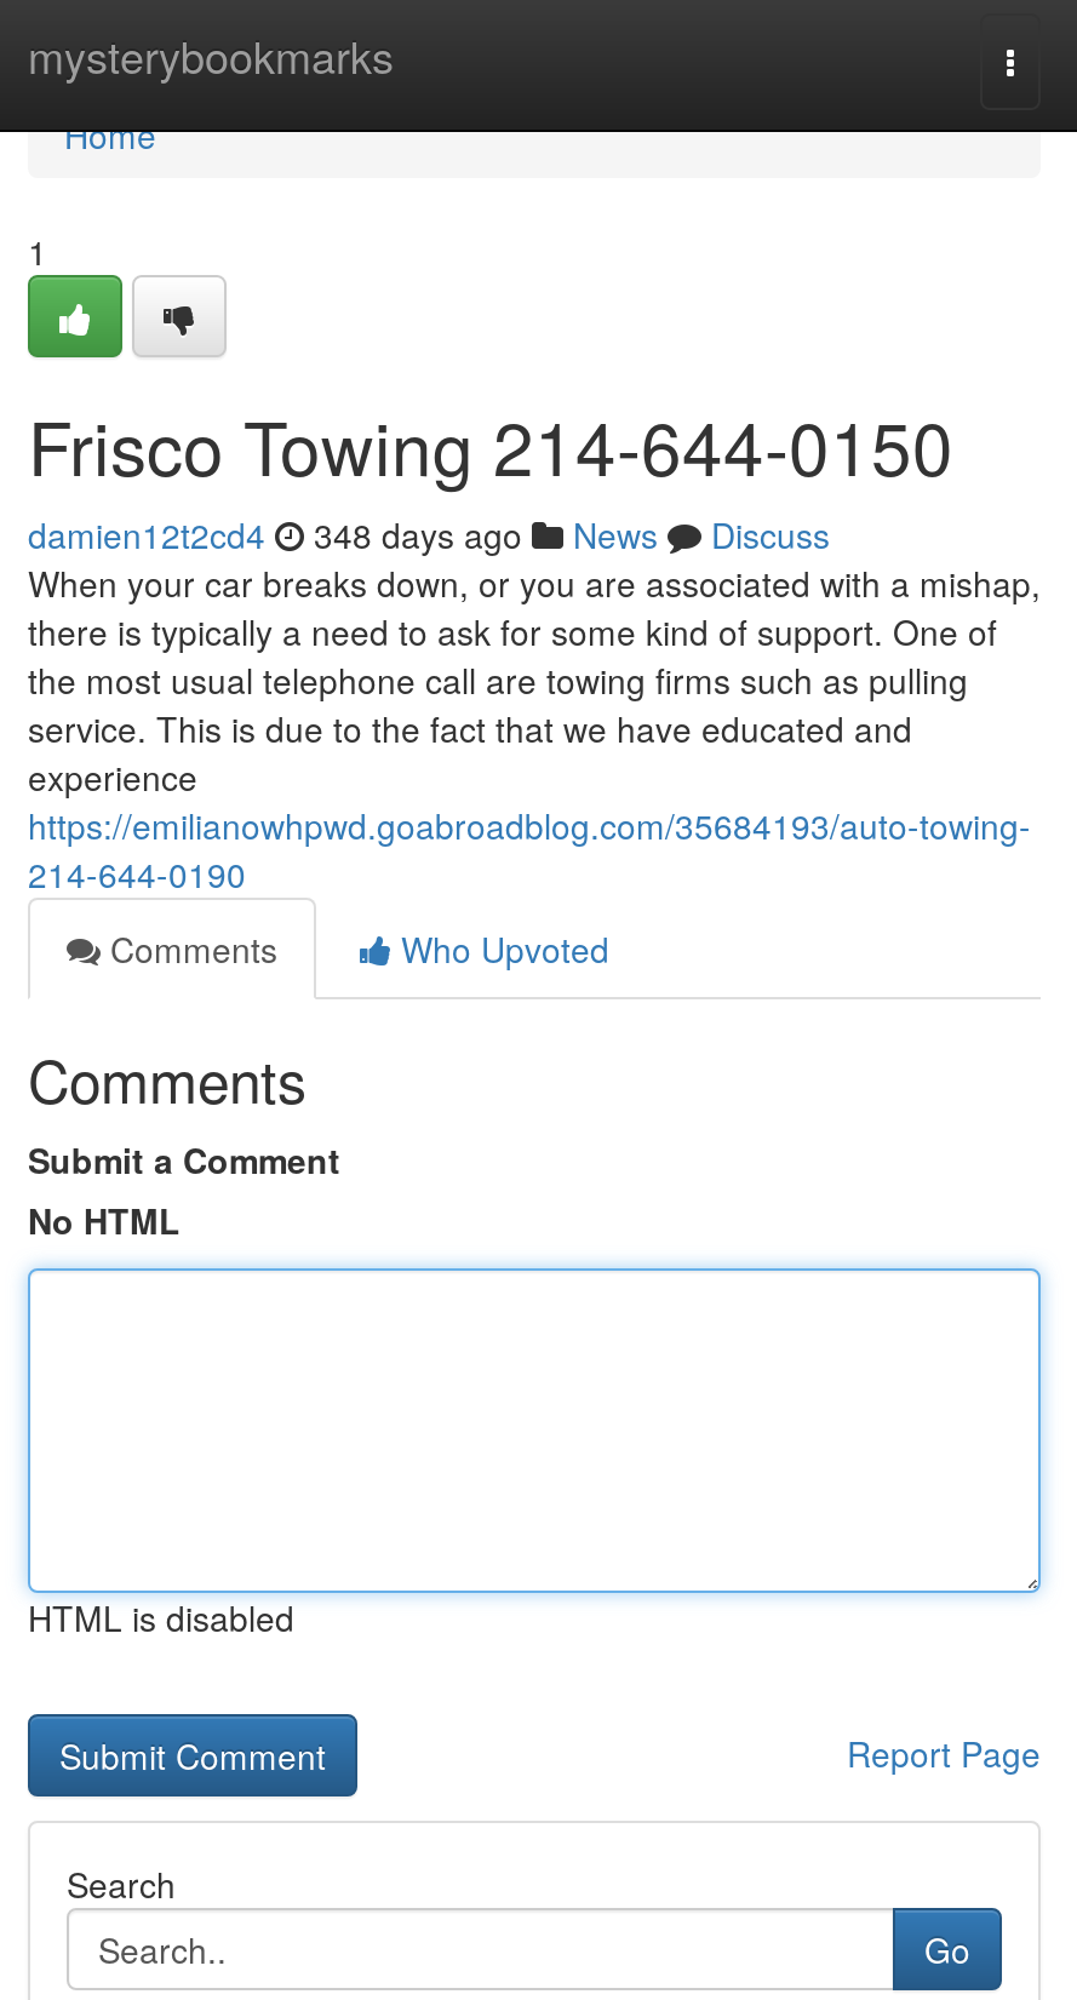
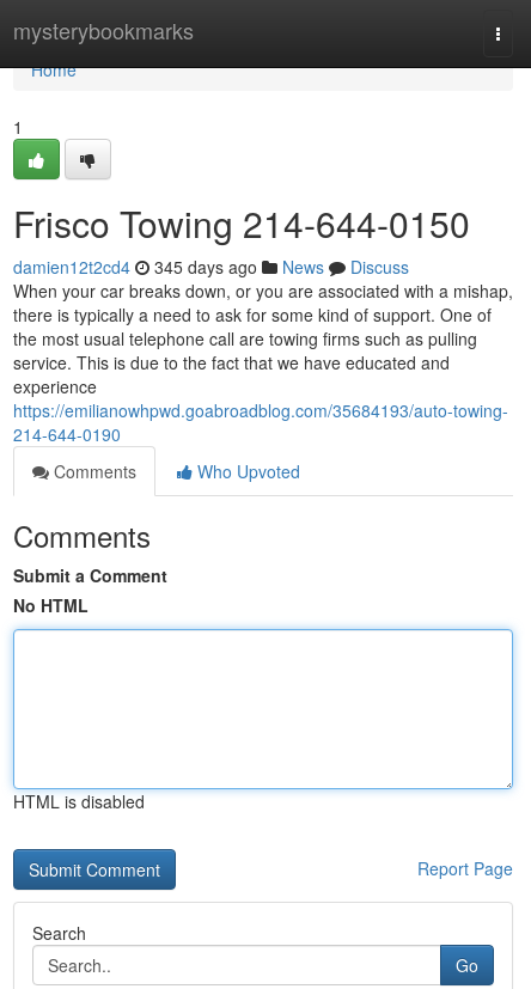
[28,510,830,558] damien12t2cd4 348 days ago News Discuss -> [13,255,409,279] damien12t2cd4 345 days ago News Discuss

